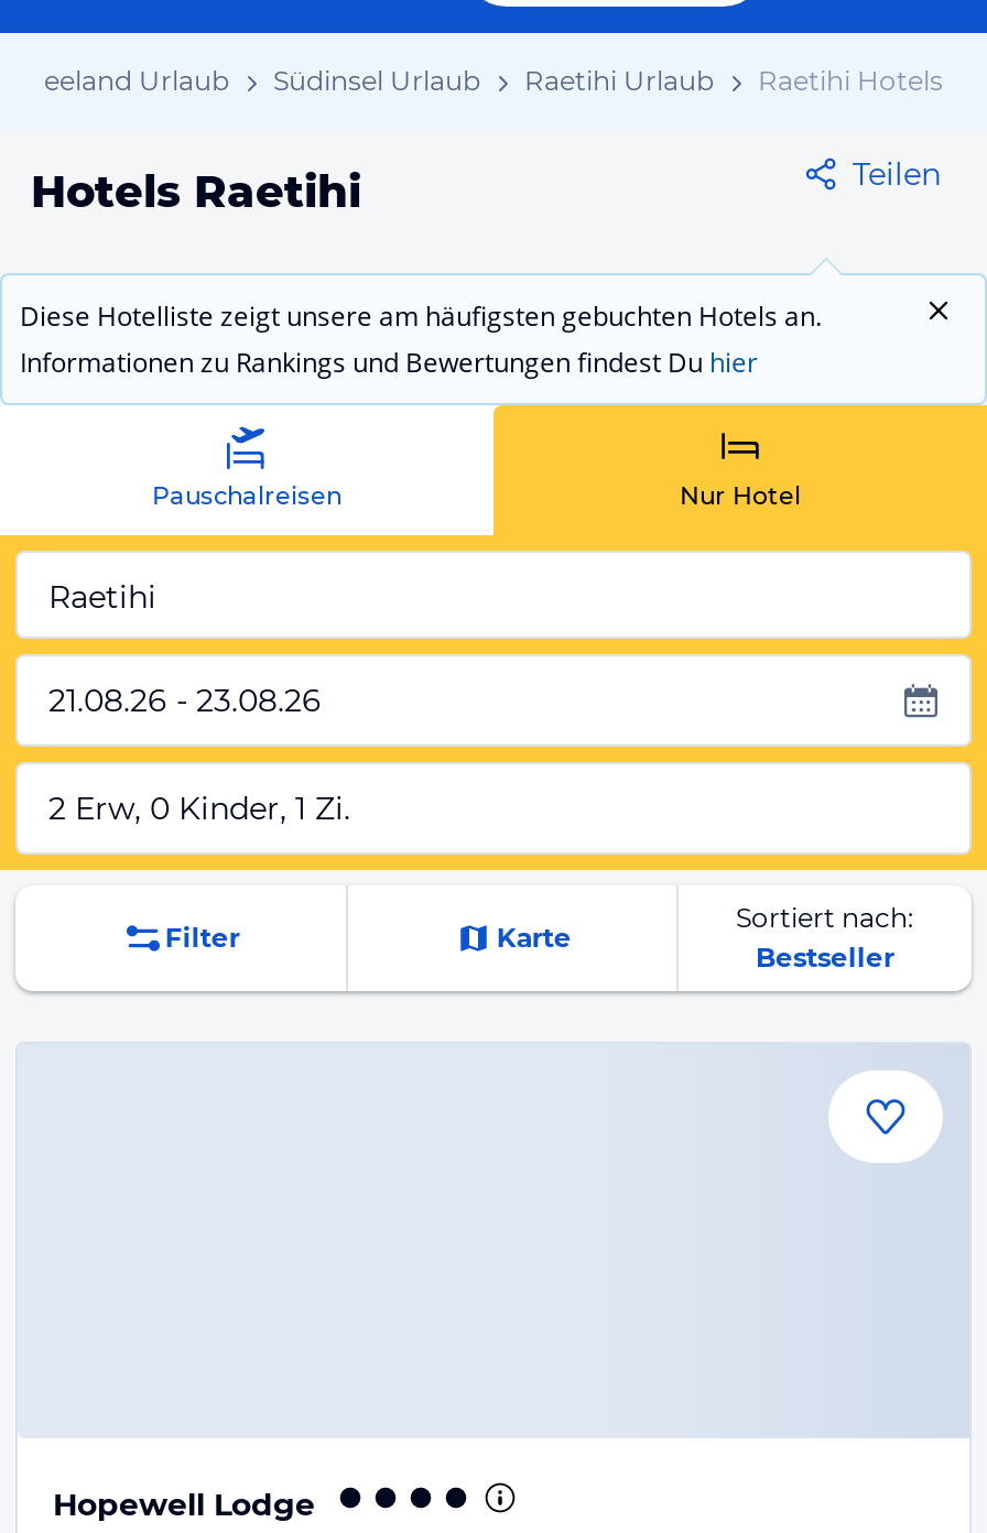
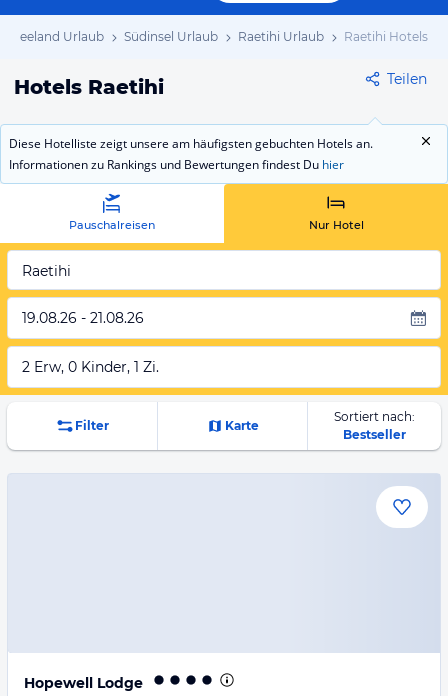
[48,681,322,720] 21.08.26 - 23.08.26 -> [22,309,144,327] 19.08.26 - 21.08.26

